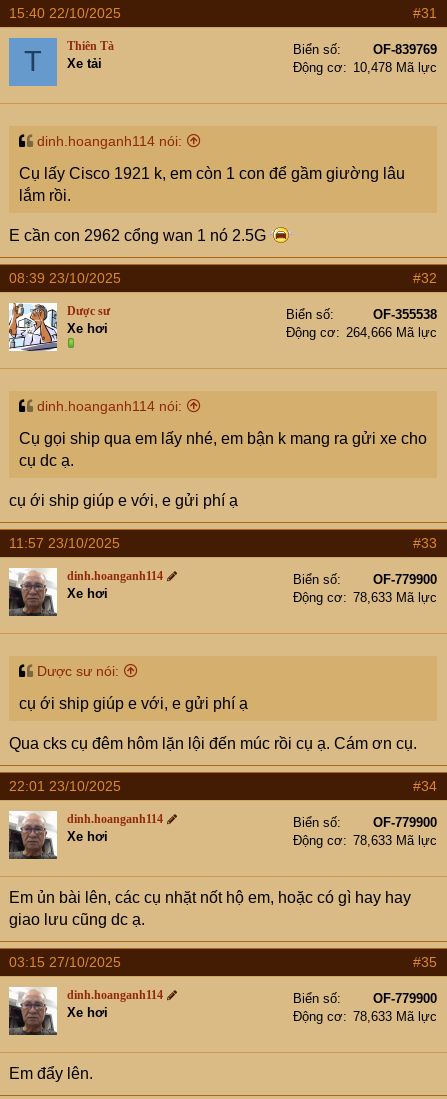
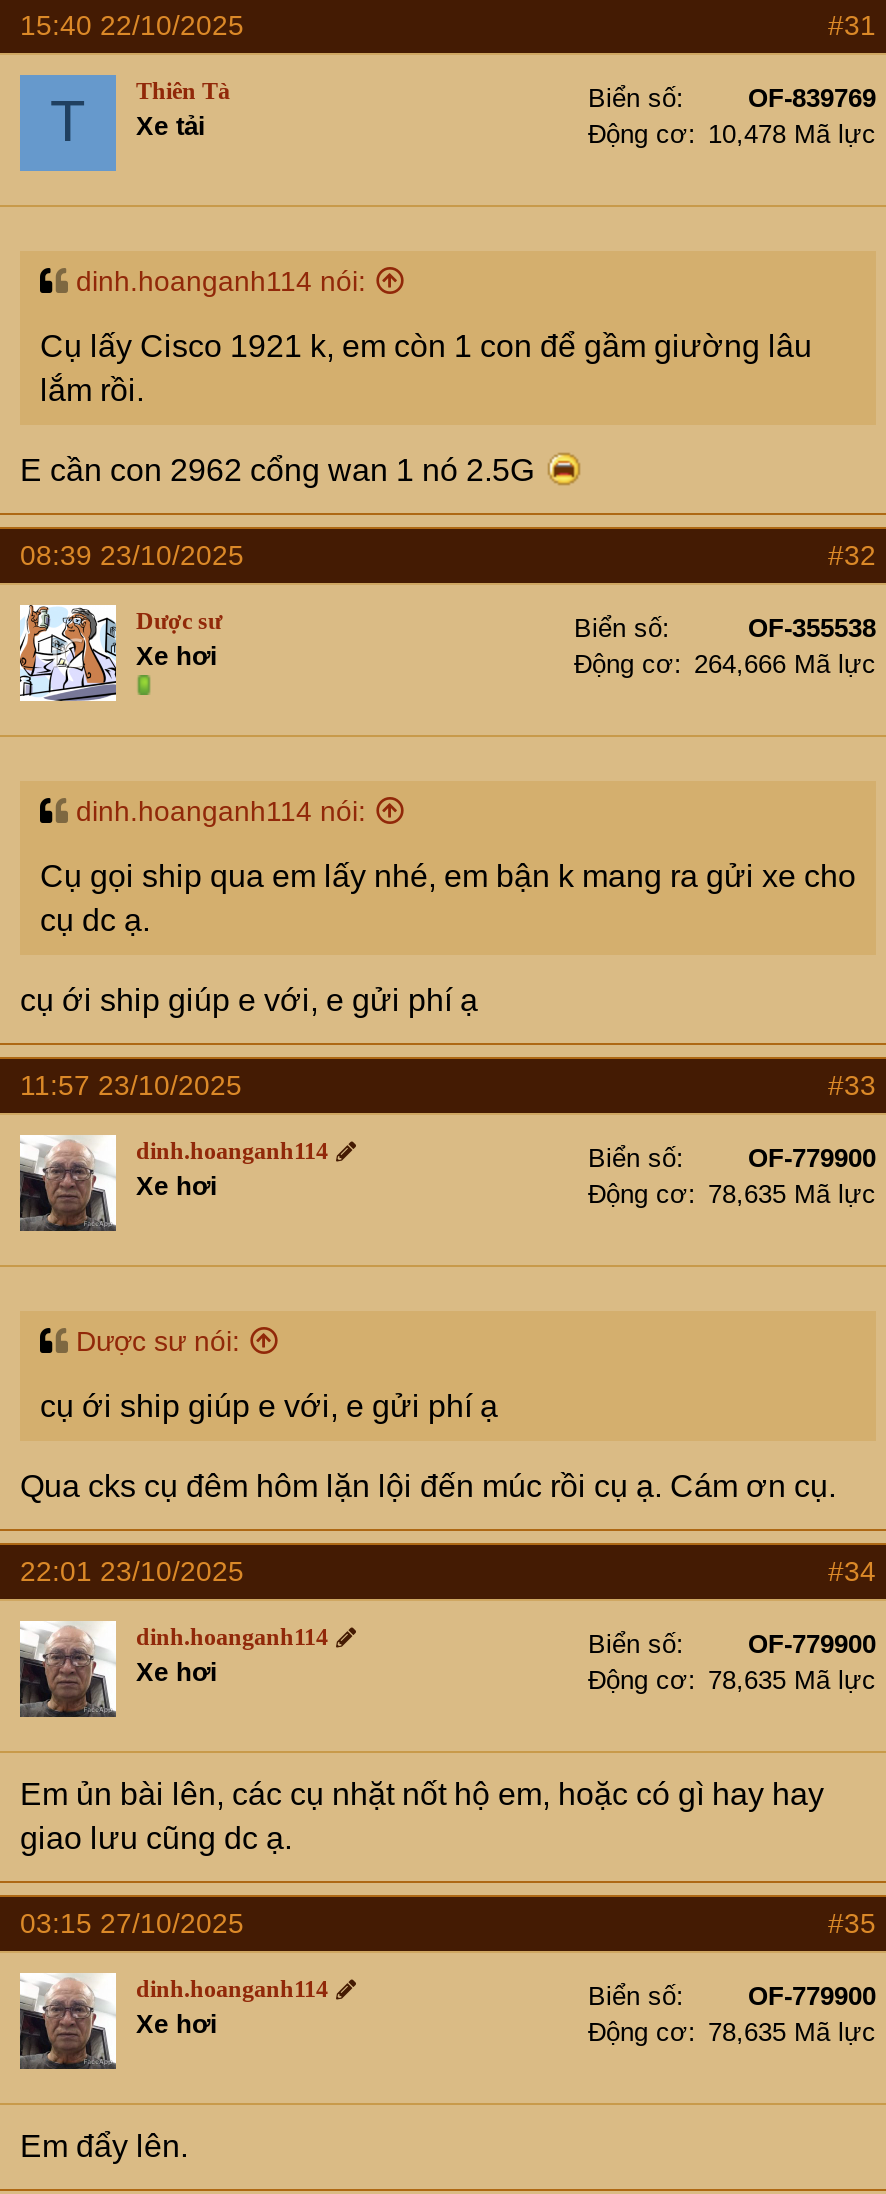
[293,590,437,605] Động cơ 78,633 Mã lực -> [588,1179,876,1209] Động cơ 78,635 Mã lực
[293,833,437,848] Động cơ 78,633 Mã lực -> [588,1665,876,1695] Động cơ 78,635 Mã lực
[293,1009,437,1024] Động cơ 78,633 Mã lực -> [588,2017,876,2047] Động cơ 78,635 Mã lực

